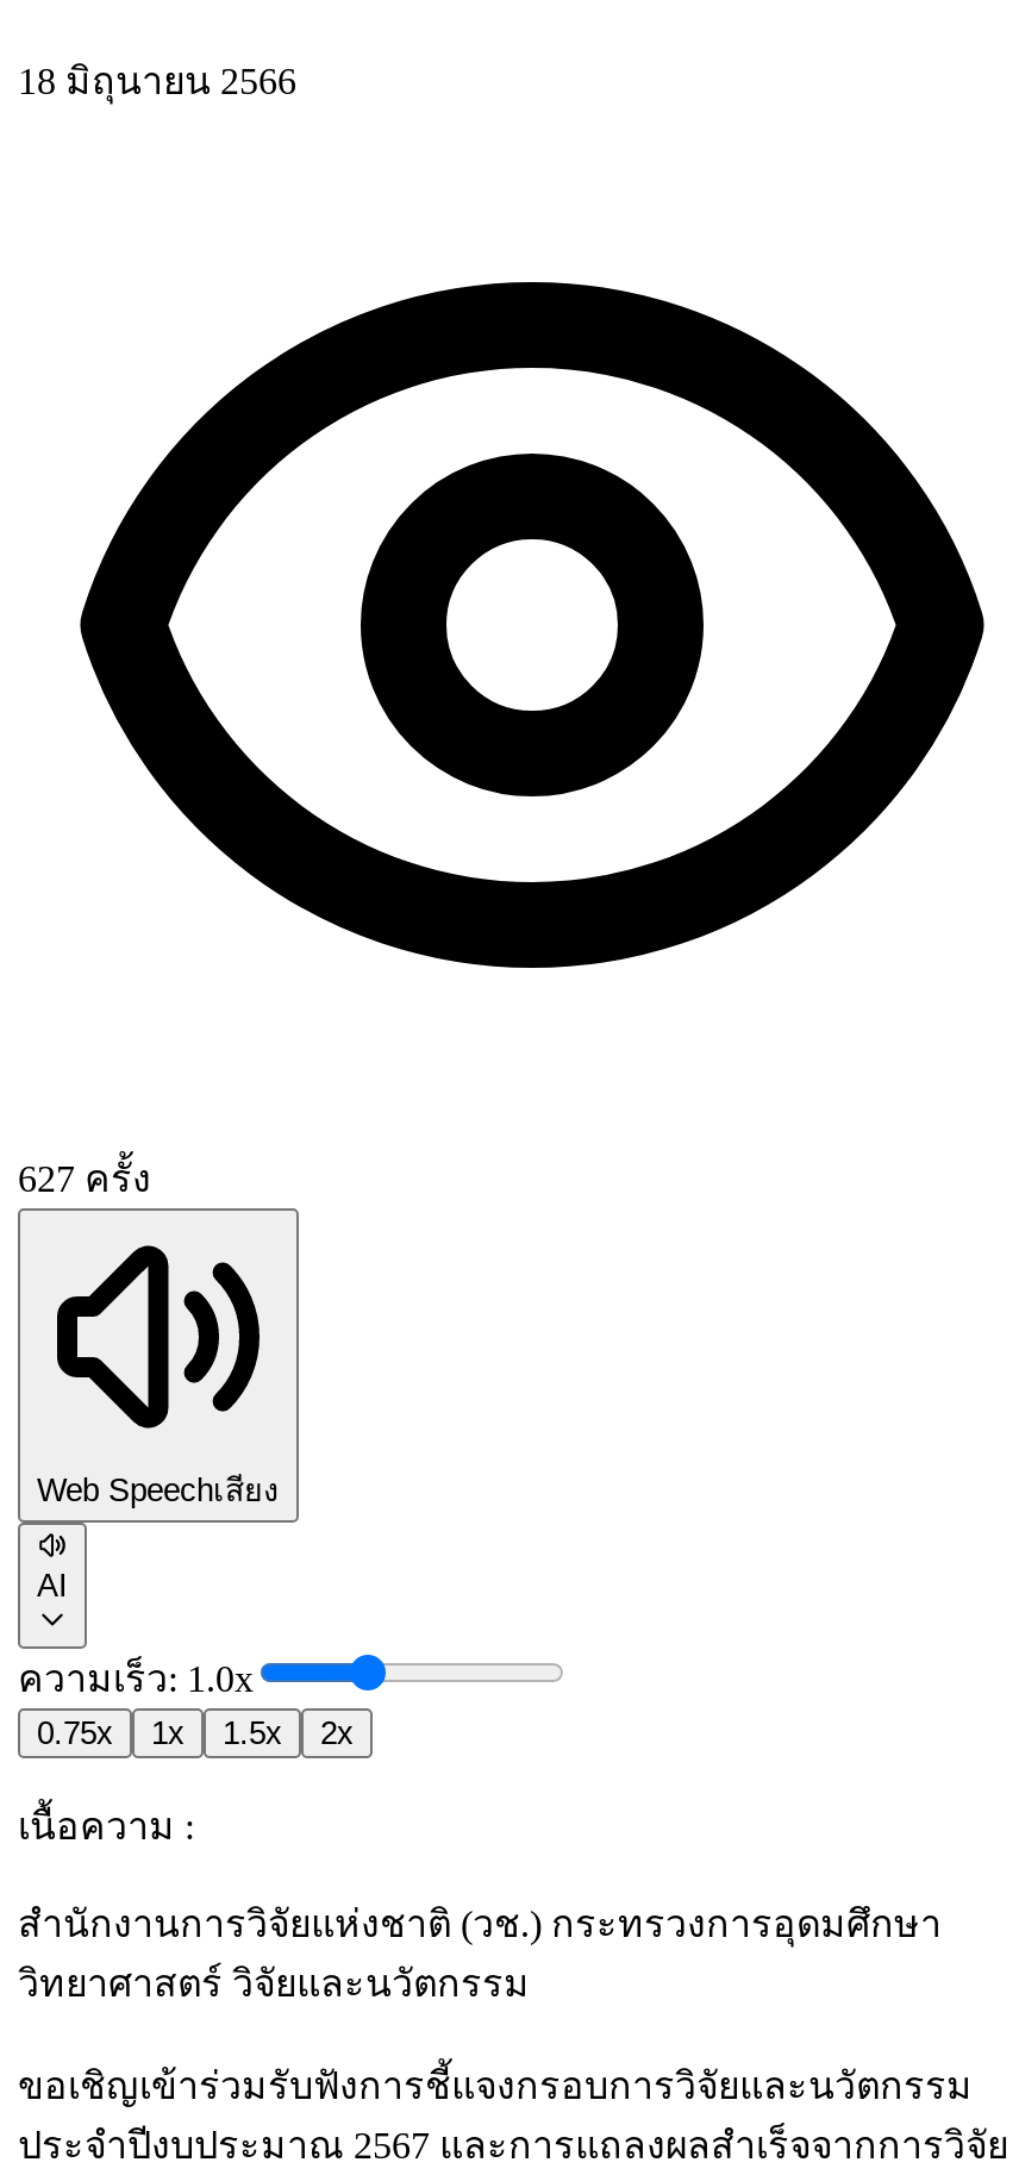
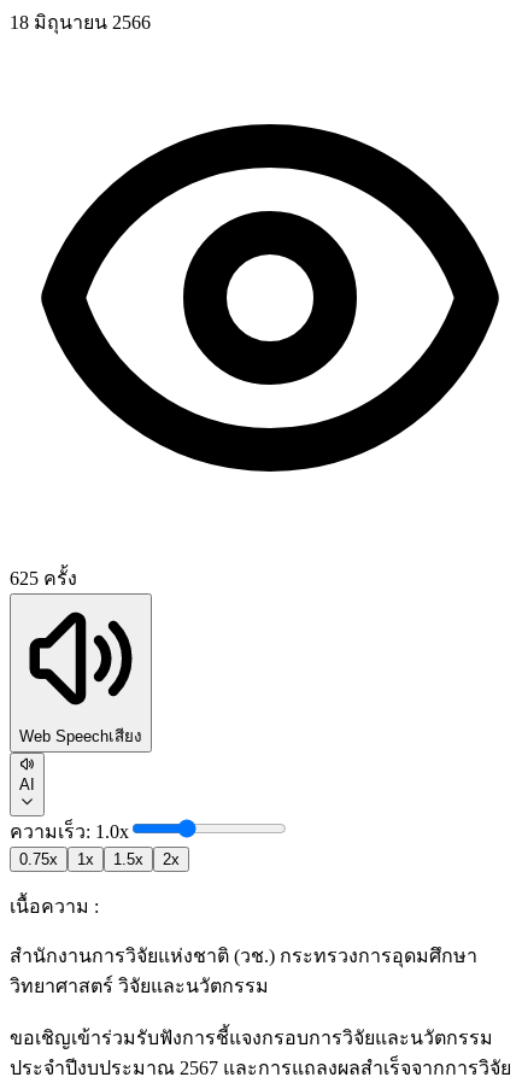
[18,1158,151,1198] 627 ครั้ง -> [10,568,77,588] 625 ครั้ง

